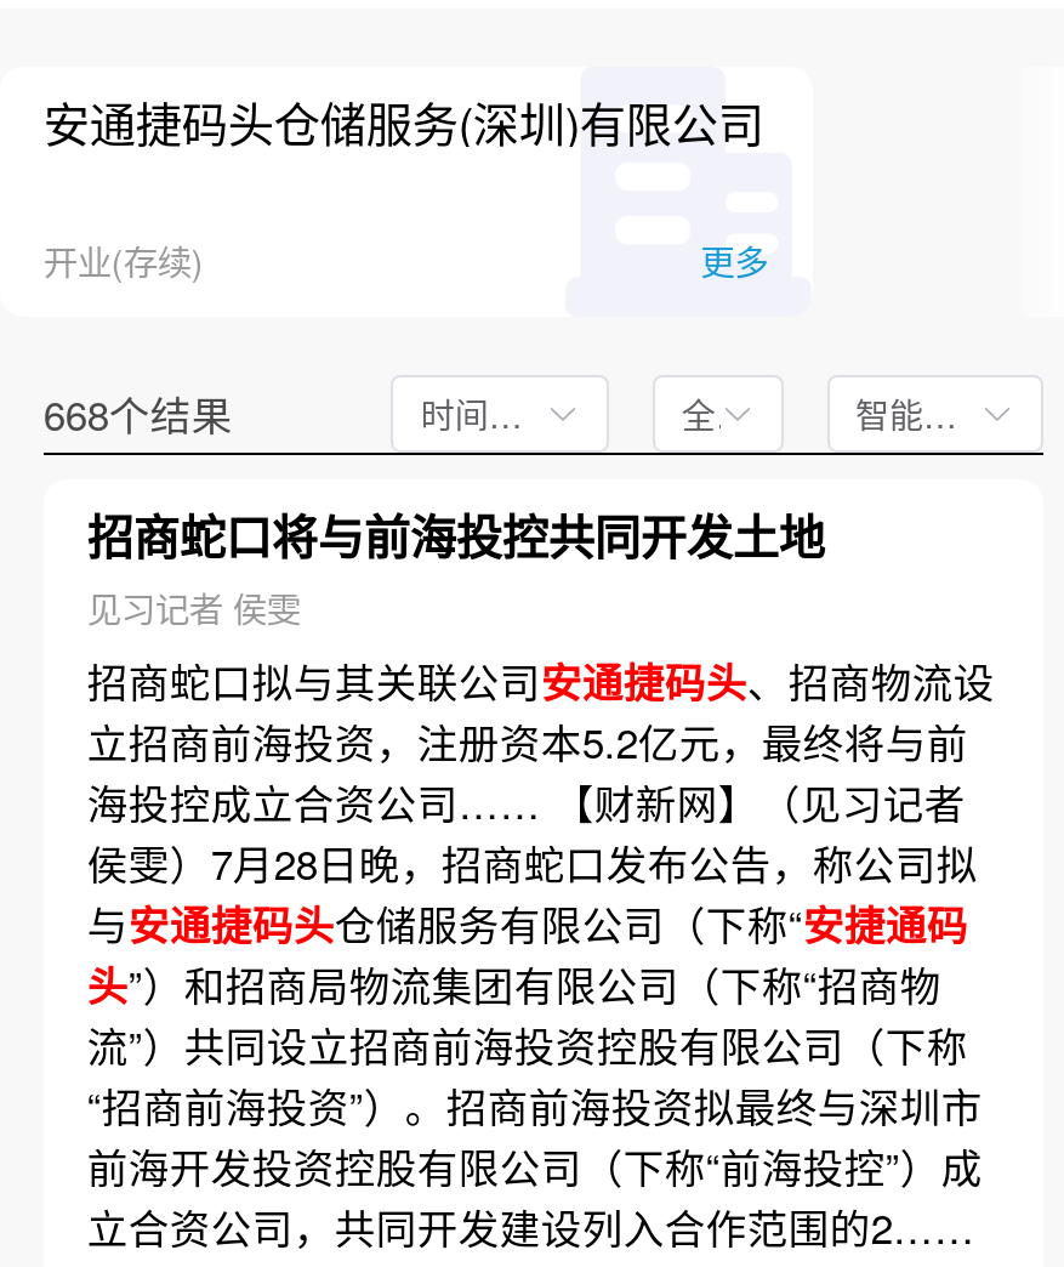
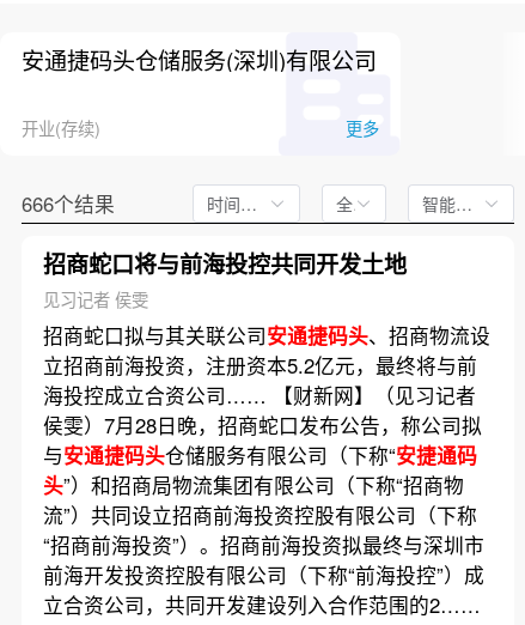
[43,384,233,442] 668个结果 -> [21,189,115,218] 666个结果

